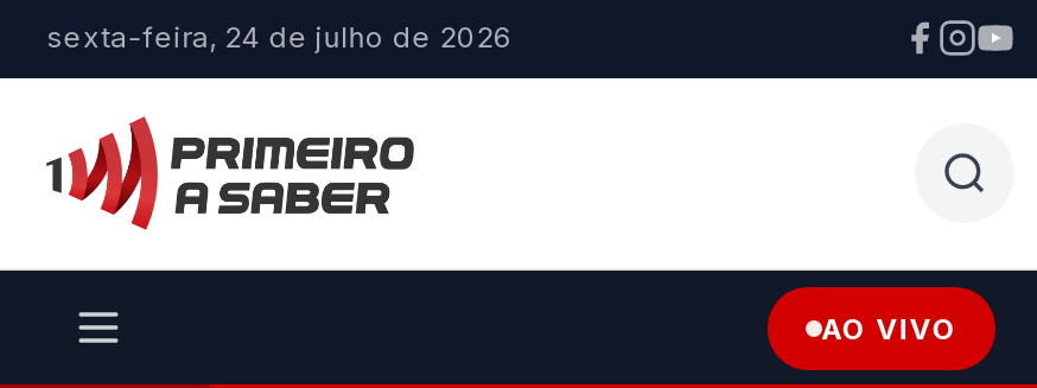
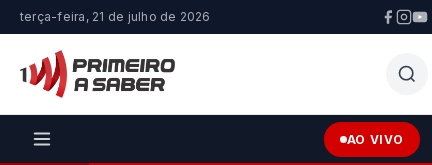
[46,19,513,55] sexta-feira, 24 de julho de 2026 -> [20,9,211,24] terça-feira, 21 de julho de 2026

